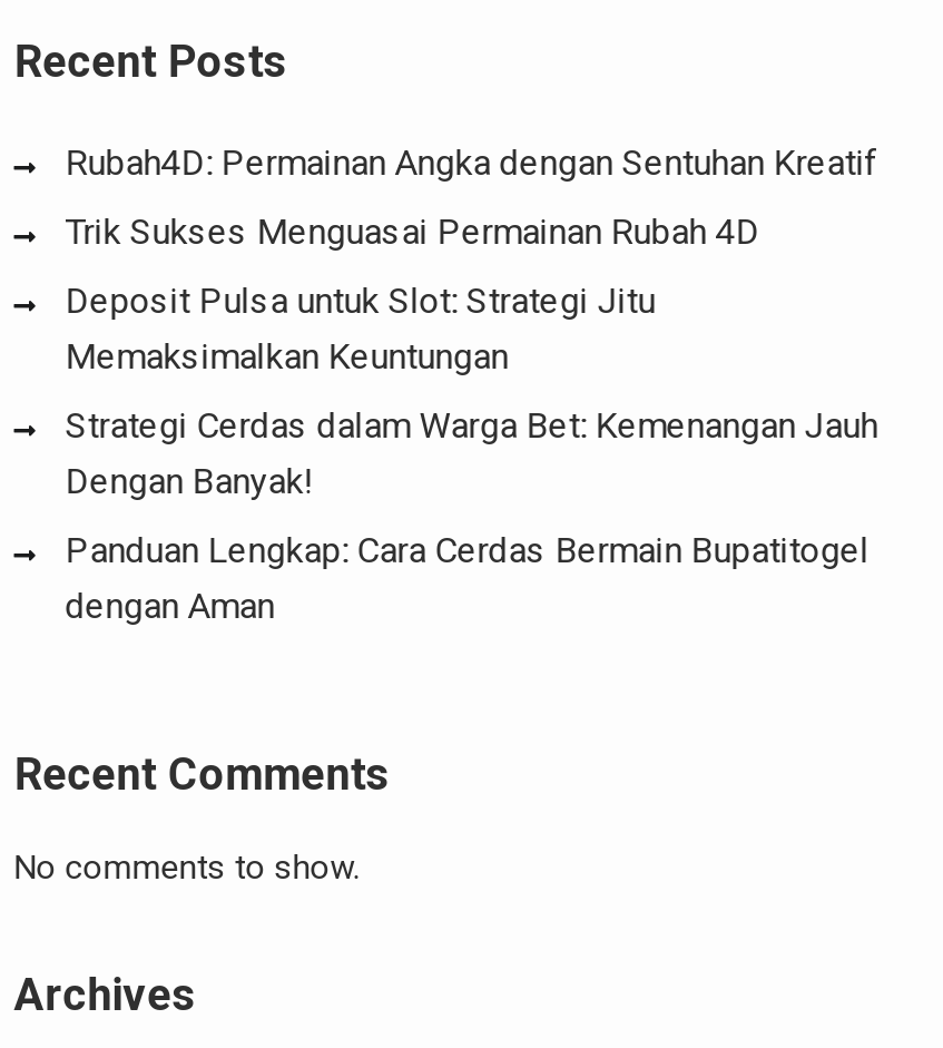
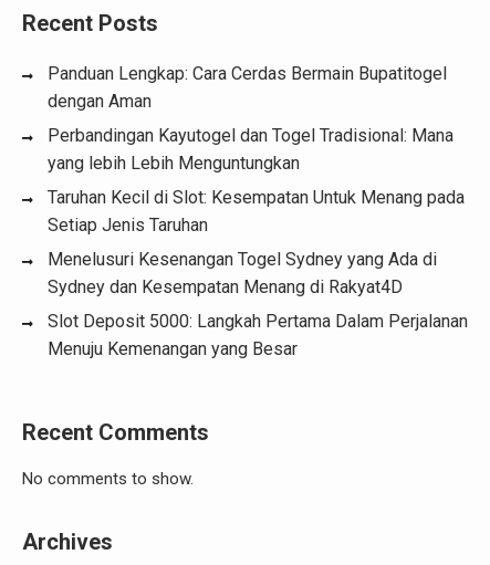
[65,142,878,503] Rubah4D: Permainan Angka dengan Sentuhan Kreatif | Trik Sukses Menguasai Permainan Rubah 4D | Deposit Pulsa untuk Slot: Strategi Jitu | Memaksimalkan Keuntungan | Strategi Cerdas dalam Warga Bet: Kemenangan Jauh | Dengan Banyak! -> none
moved [65,530,869,628] -> [47,63,447,112]: Panduan Lengkap: Cara Cerdas Bermain Bupatitogel | dengan Aman
none -> [47,125,468,360] Perbandingan Kayutogel dan Togel Tradisional: Mana | yang lebih Lebih Menguntungkan | Taruhan Kecil di Slot: Kesempatan Untuk Menang pada | Setiap Jenis Taruhan | Menelusuri Kesenangan Togel Sydney yang Ada di | Sydney dan Kesempatan Menang di Rakyat4D | Slot Deposit 5000: Langkah Pertama Dalam Perjalanan | Menuju Kemenangan yang Besar

